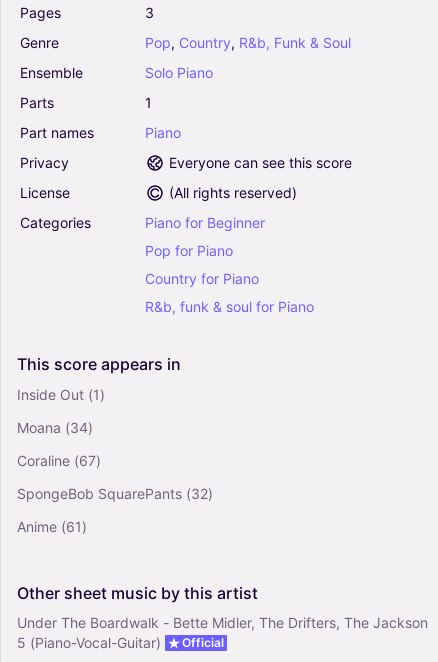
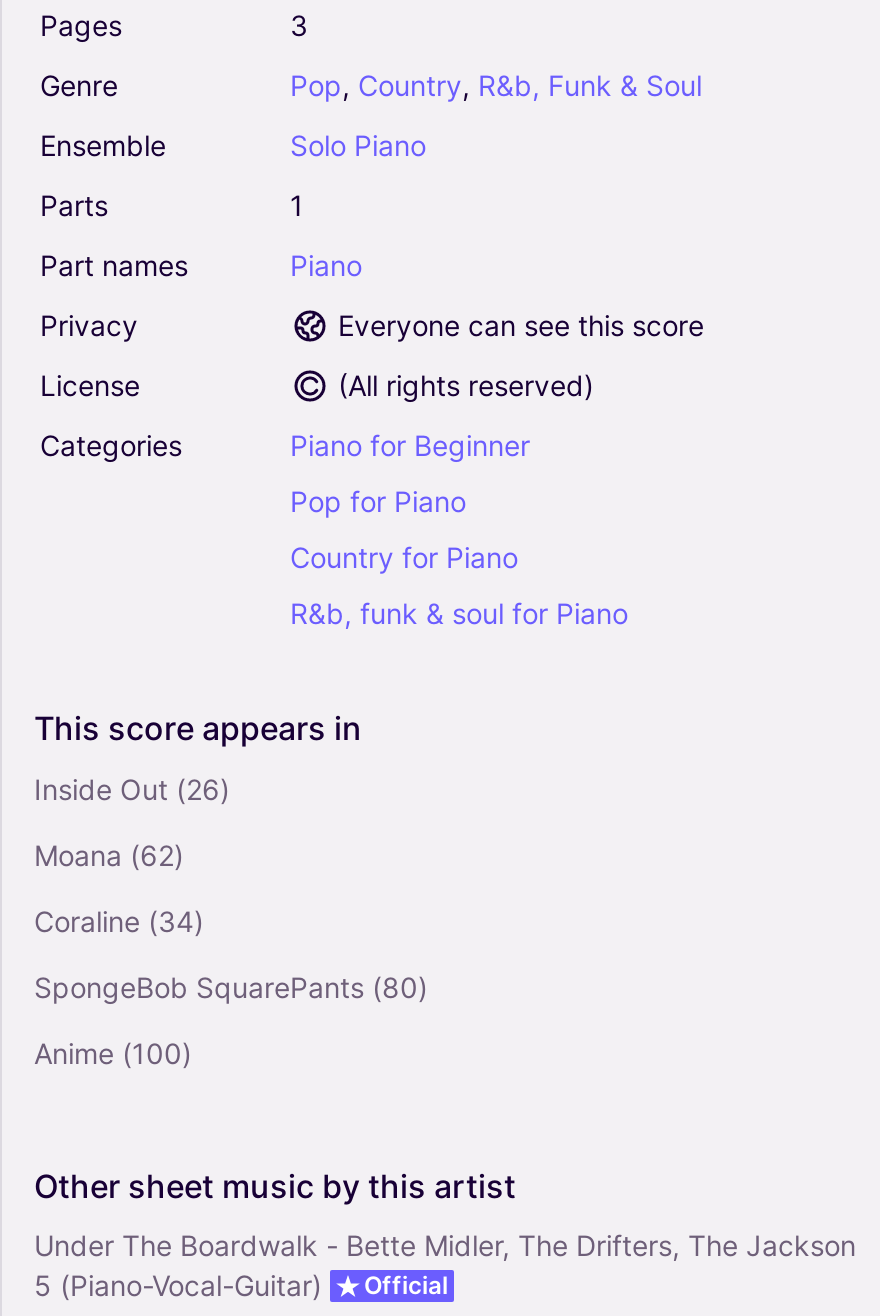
[17,386,105,403] Inside Out (1) -> [34,773,230,807] Inside Out (26)
[17,419,93,436] Moana (34) -> [34,839,184,873] Moana (62)
[17,452,101,469] Coraline (67) -> [34,905,204,939] Coraline (34)
[17,485,213,502] SpongeBob SquarePants (32) -> [34,971,428,1005] SpongeBob SquarePants (80)
[17,518,87,535] Anime (61) -> [34,1037,192,1071] Anime (100)

